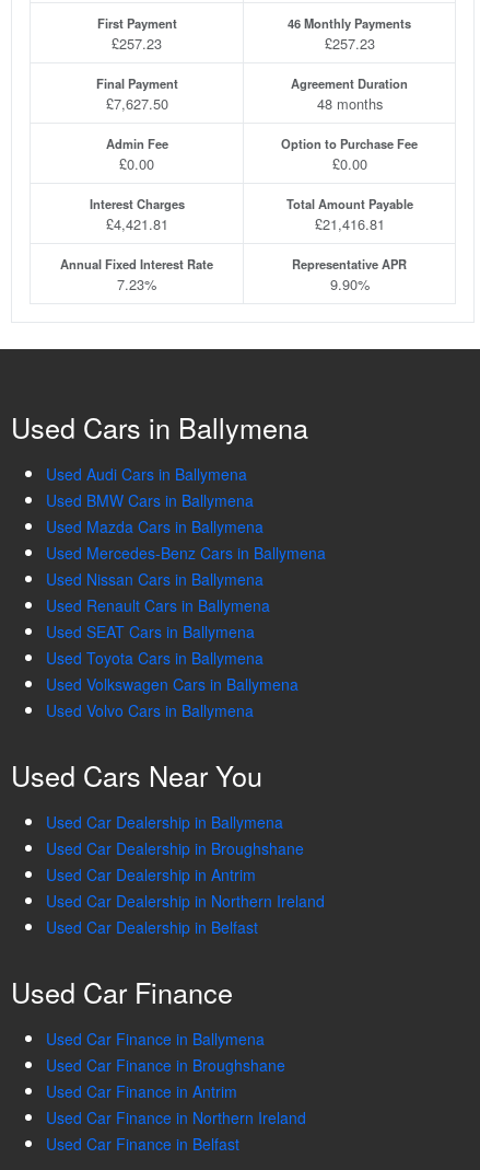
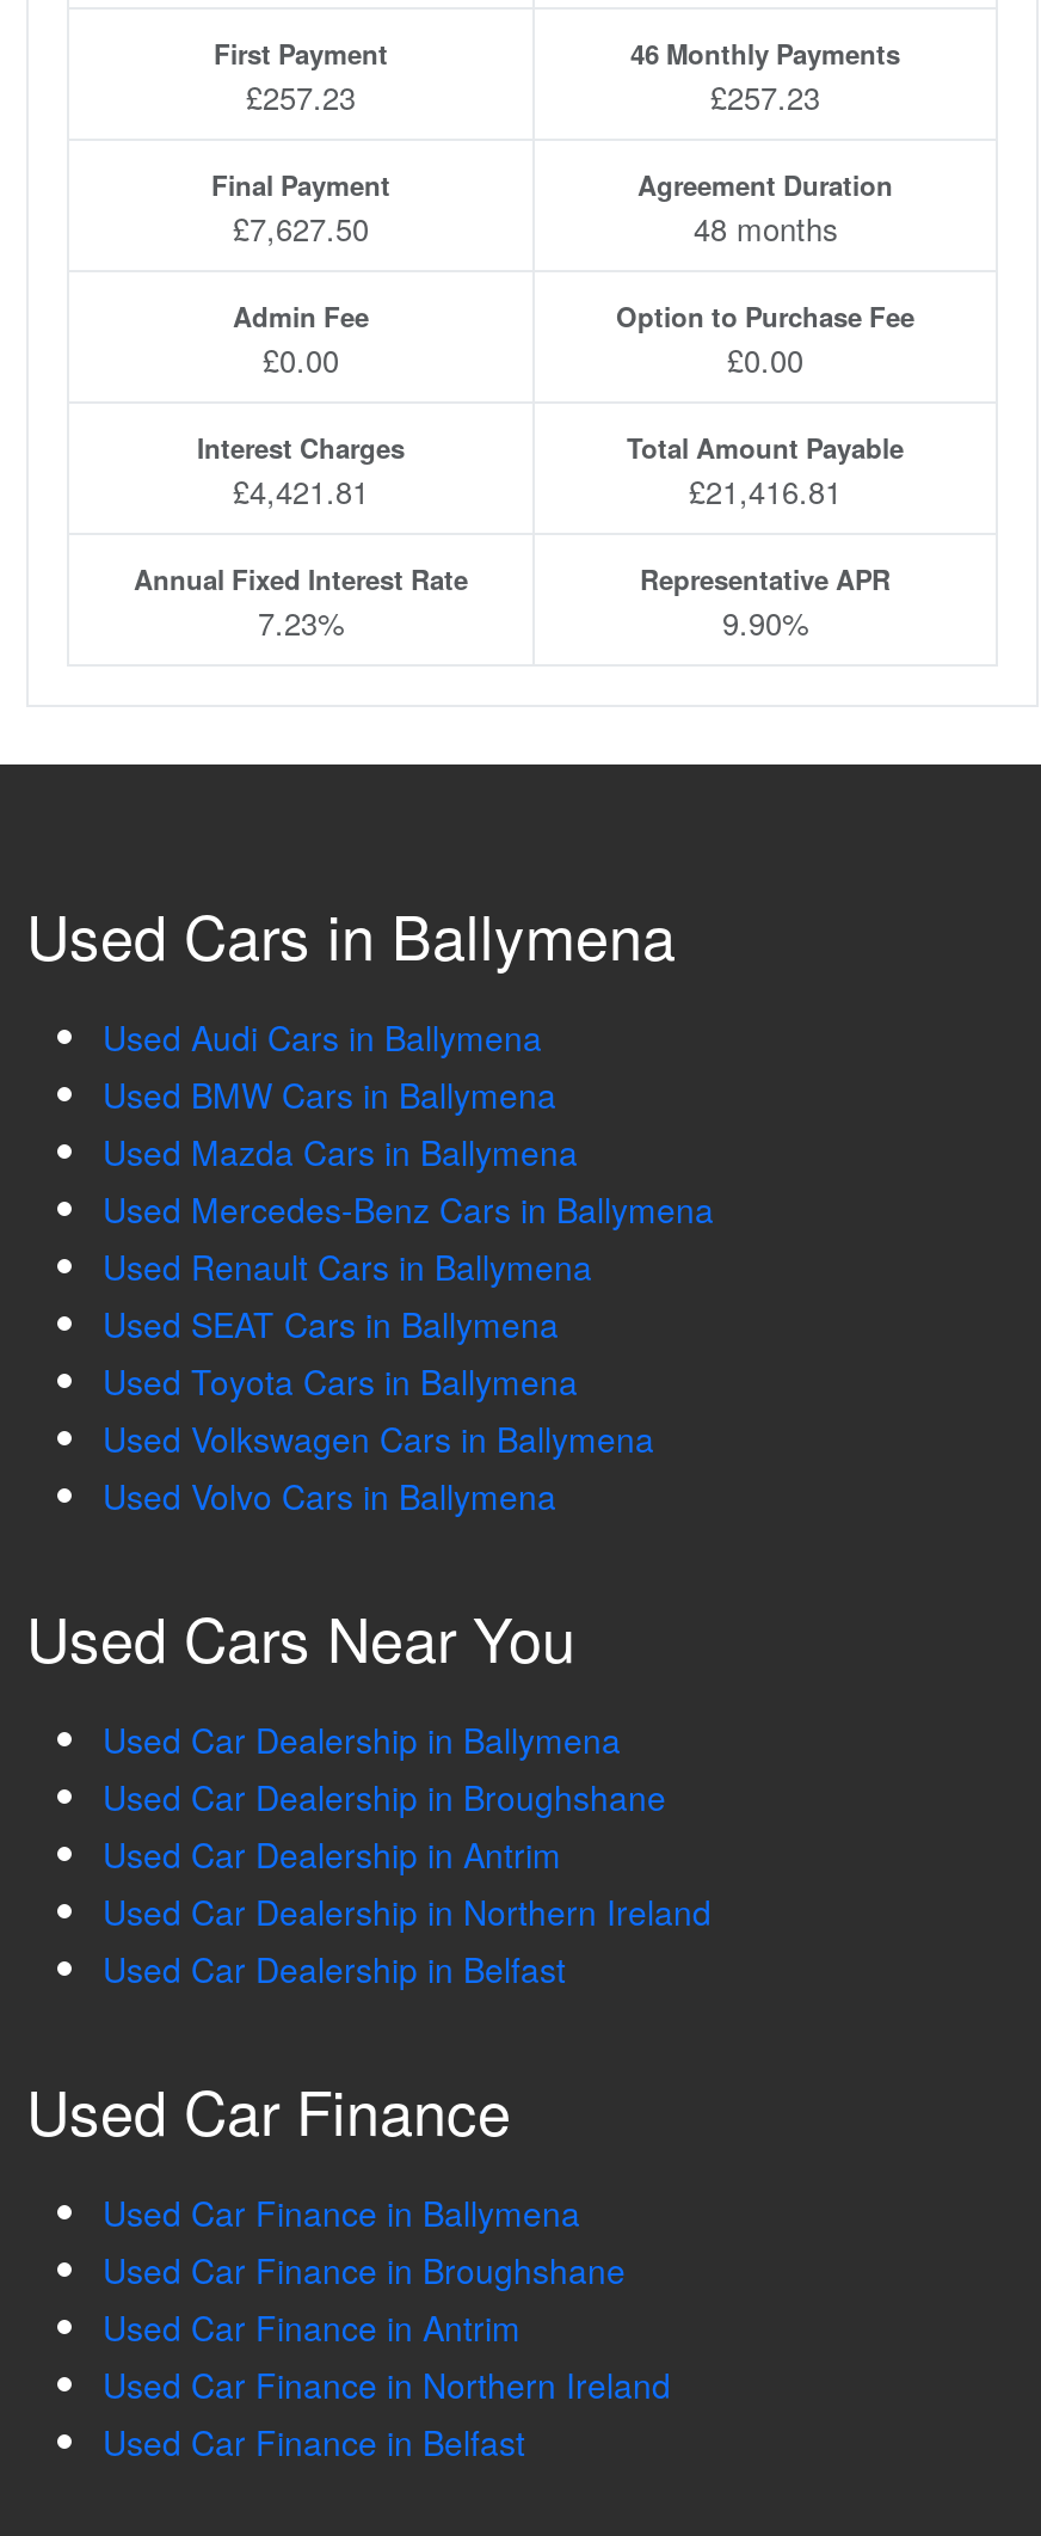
[46,568,264,590] Used Nissan Cars in Ballymena -> none

